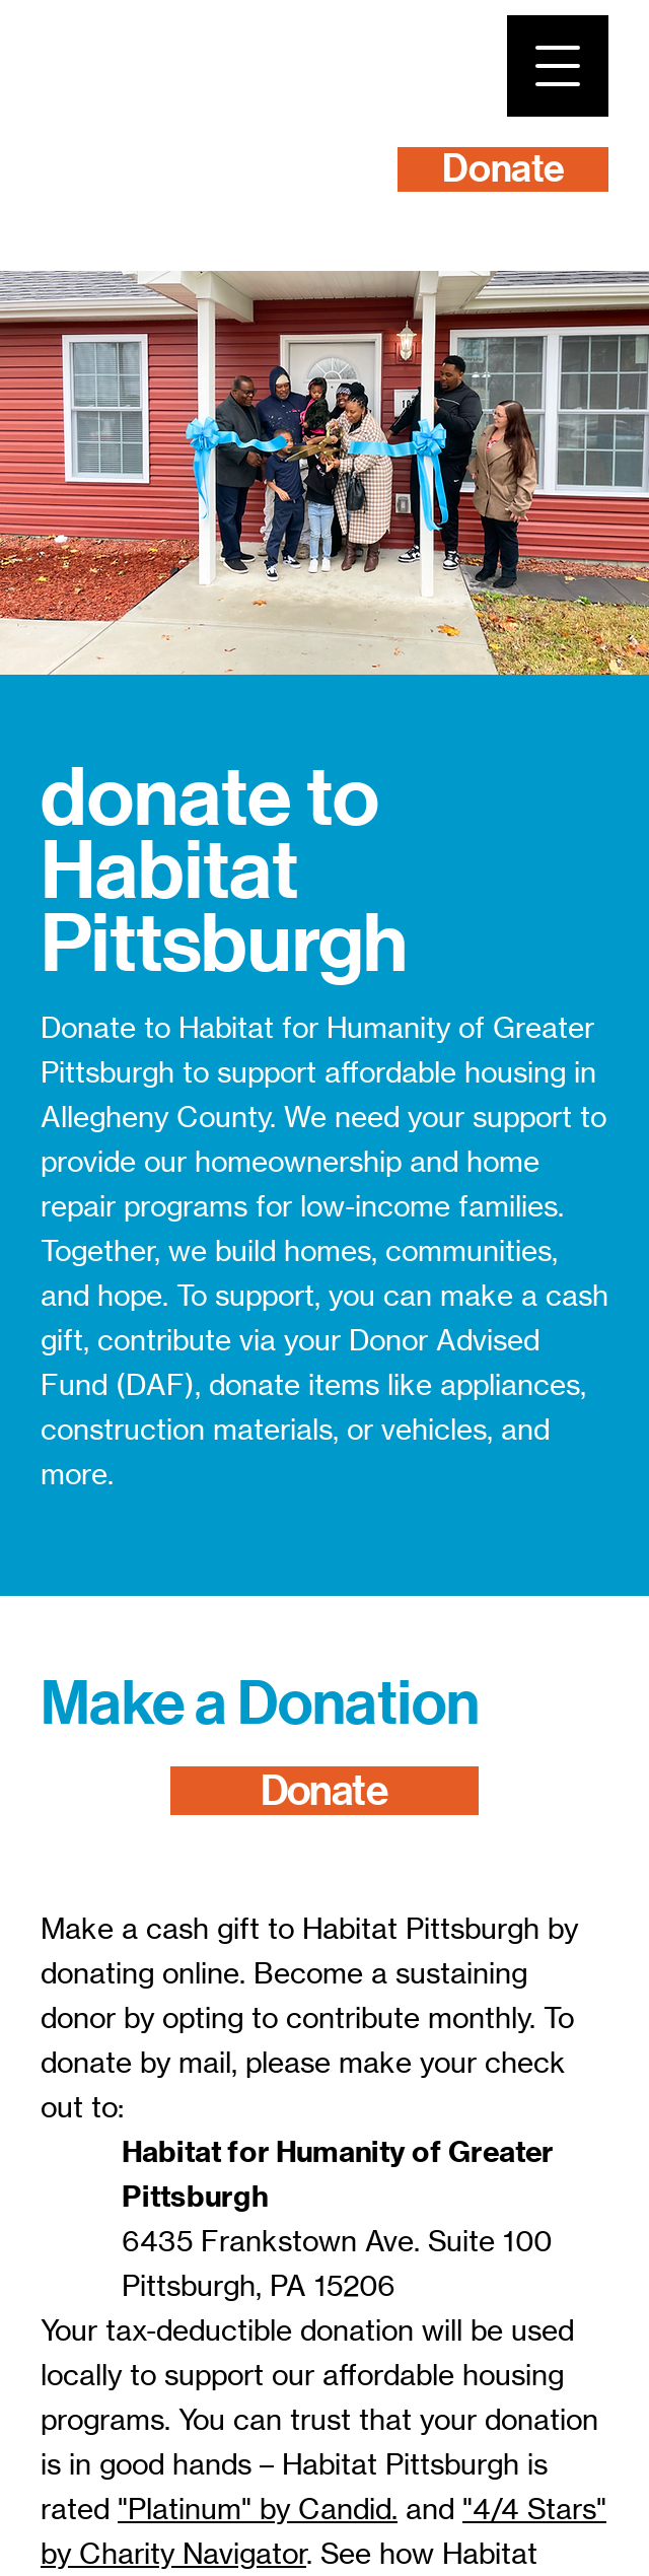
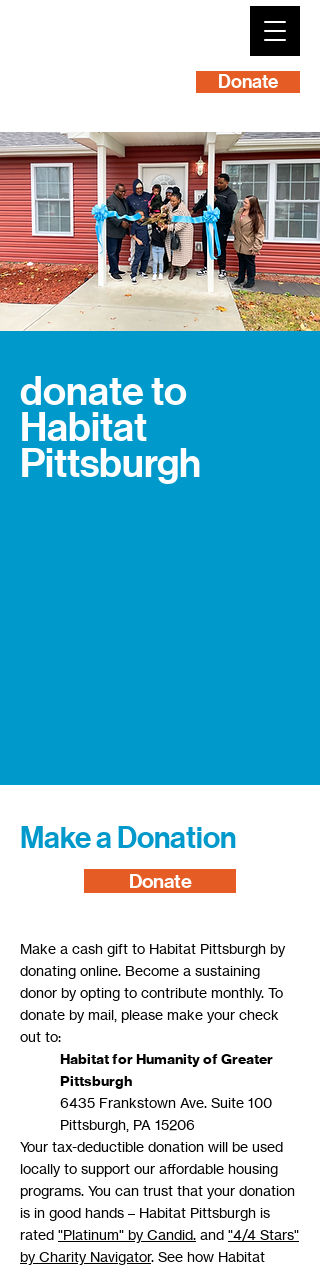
[41,1009,608,1490] Donate to Habitat for Humanity of Greater | Pittsburgh to support affordable housing in | Allegheny County. We need your support to | provide our homeownership and home | repair programs for low-income families. | Together, we build homes, communities, | and hope. To support, you can make a cash | gift, contribute via your Donor Advised | Fund (DAF), donate items like appliances, | construction materials, or vehicles, and | more. -> none

